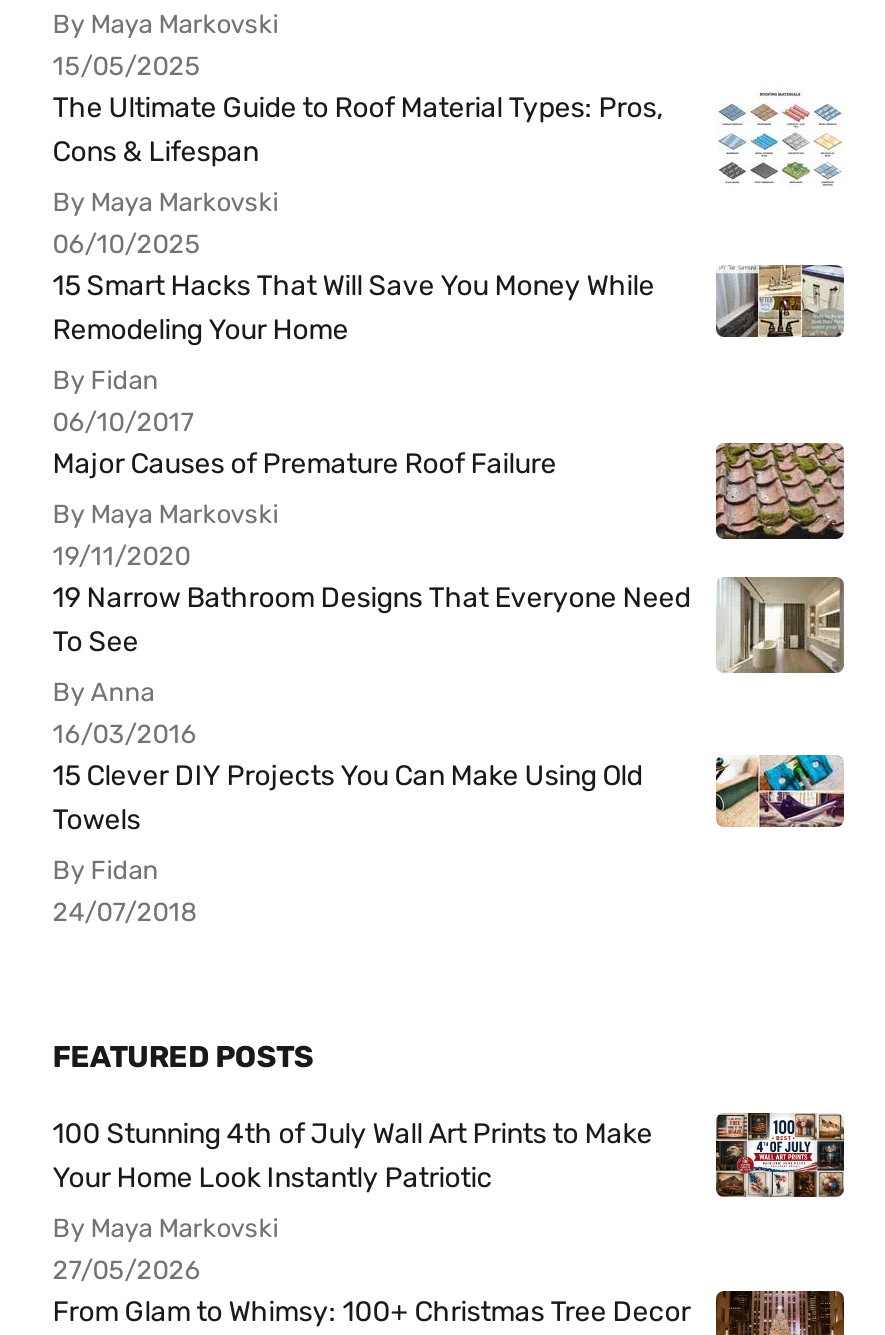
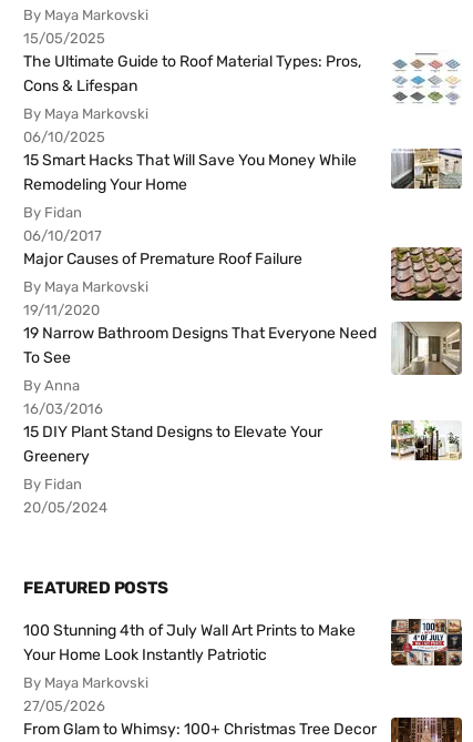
[53,759,643,837] 15 Clever DIY Projects You Can Make Using Old | Towels -> [24,423,323,466] 15 DIY Plant Stand Designs to Elevate Your | Greenery
[714,753,846,829] [image] -> [390,419,462,461] [image]
[53,897,197,927] 24/07/2018 -> [24,499,108,516] 20/05/2024

